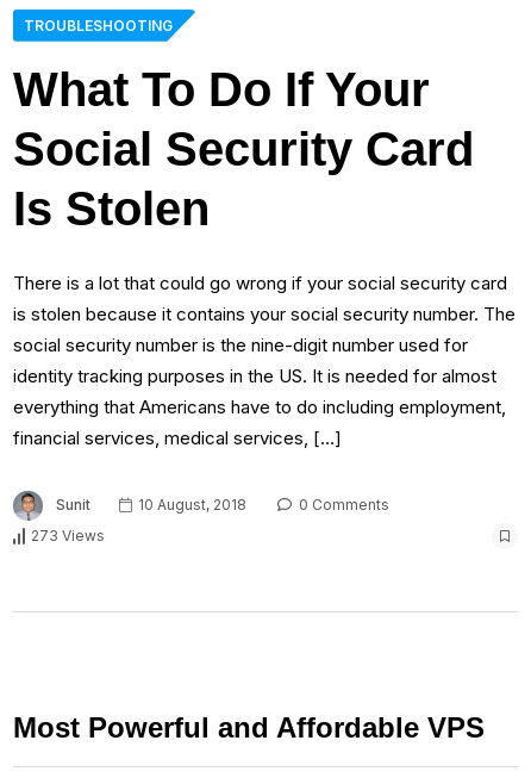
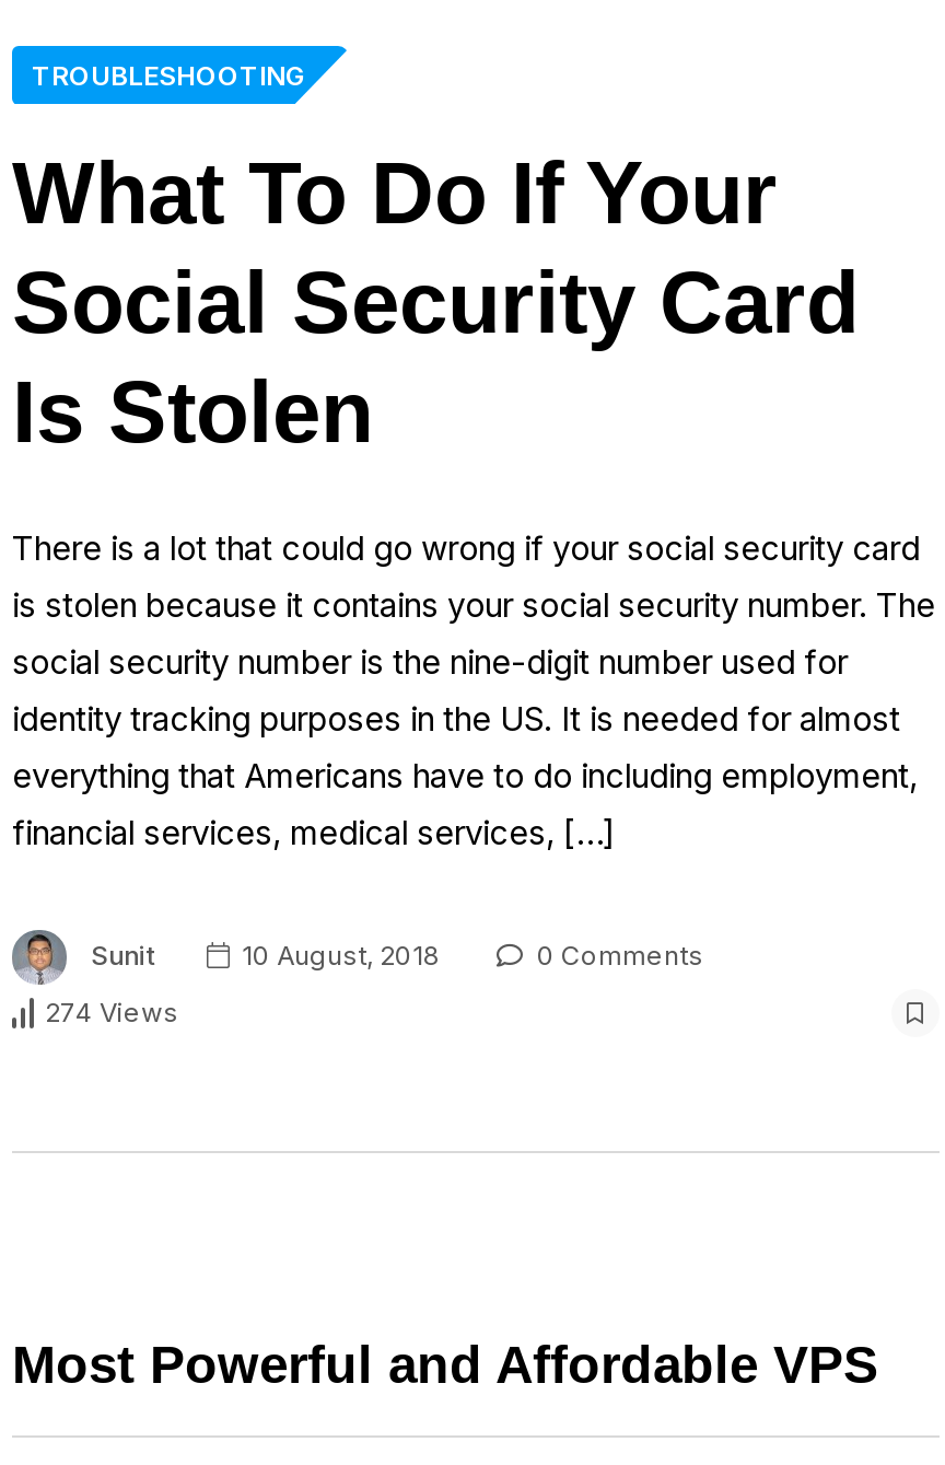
[31,527,105,545] 273 Views -> [45,997,178,1029] 274 Views

